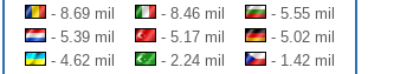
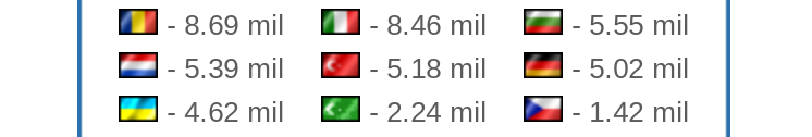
[156,29,225,46] - 5.17 mil -> [361,53,487,86] - 5.18 mil

